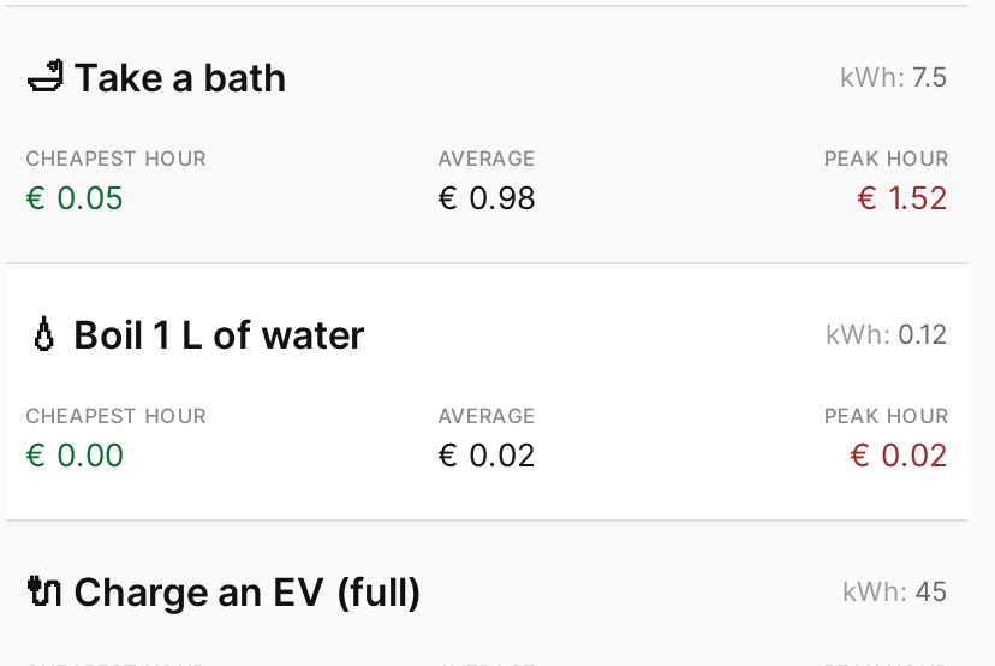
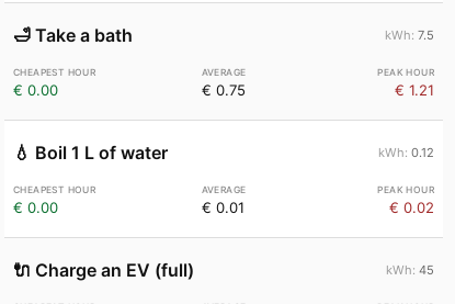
[25,178,124,216] € 0.05 -> [13,81,58,99] € 0.00
[437,178,536,216] € 0.98 -> [202,81,246,99] € 0.75
[857,178,948,216] € 1.52 -> [395,81,434,99] € 1.21
[437,435,536,474] € 0.02 -> [202,199,245,216] € 0.01

